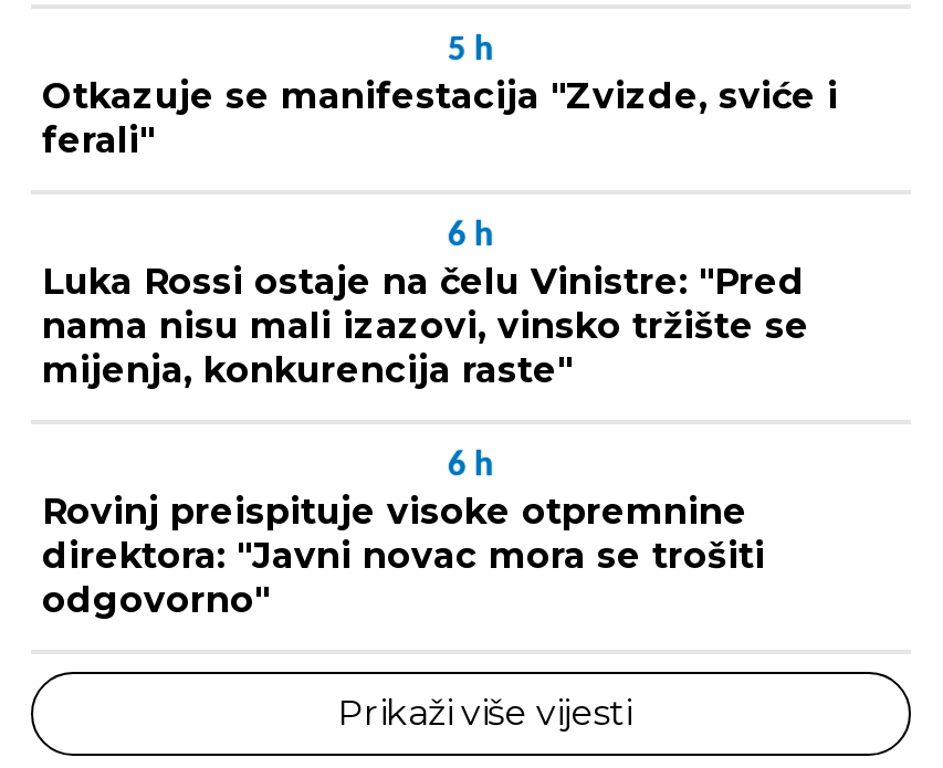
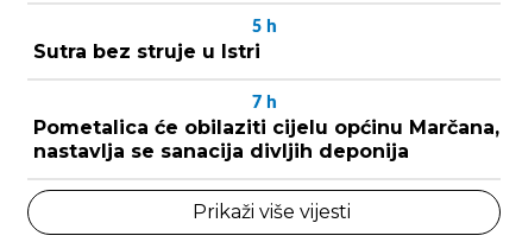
[42,75,838,621] Otkazuje se manifestacija "Zvizde, sviće i | ferali" | 6 h | Luka Rossi ostaje na čelu Vinistre: "Pred | nama nisu mali izazovi, vinsko tržište se | mijenja, konkurencija raste" | 6 h | Rovinj preispituje visoke otpremnine | direktora: "Javni novac mora se trošiti | odgovorno" -> [33,40,499,162] Sutra bez struje u Istri | 7 h | Pometalica će obilaziti cijelu općinu Marčana, | nastavlja se sanacija divljih deponija

